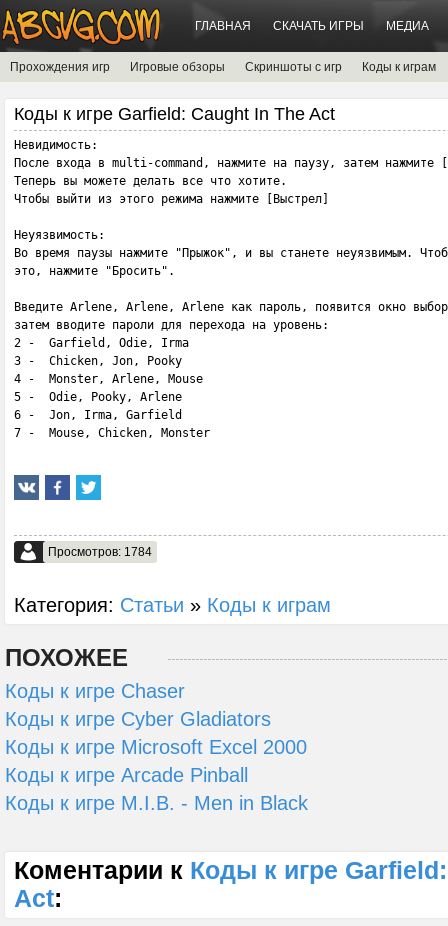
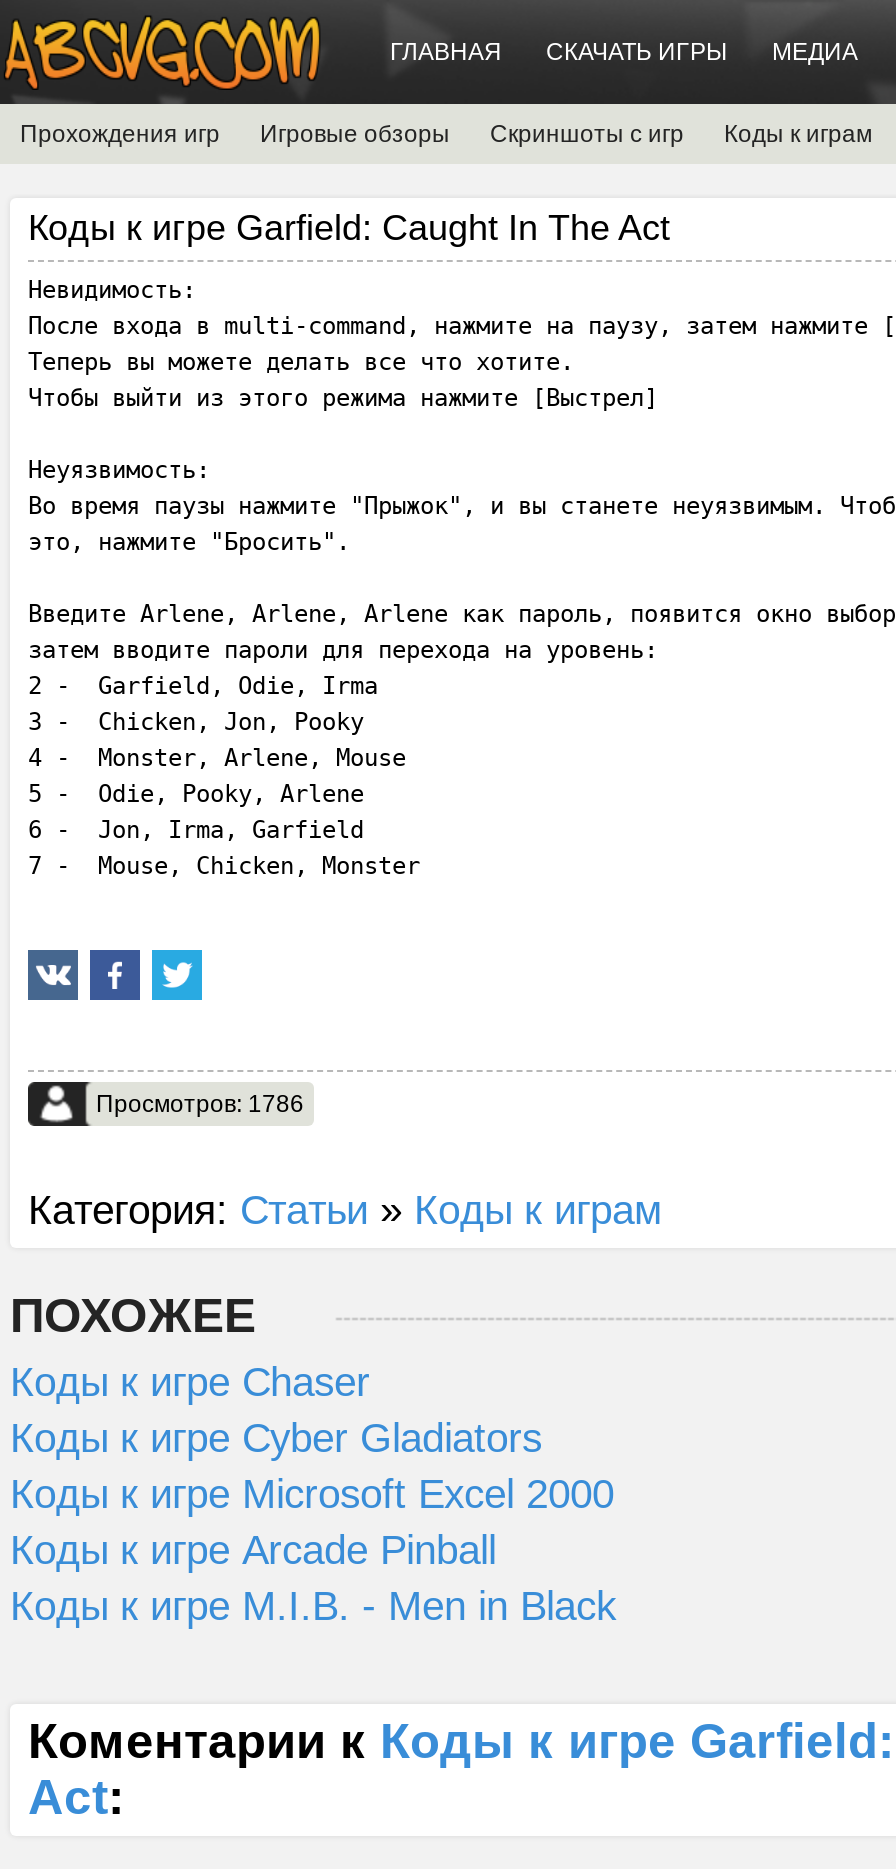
[48,545,152,559] Просмотров: 1784 -> [96,1090,304,1118] Просмотров: 1786

